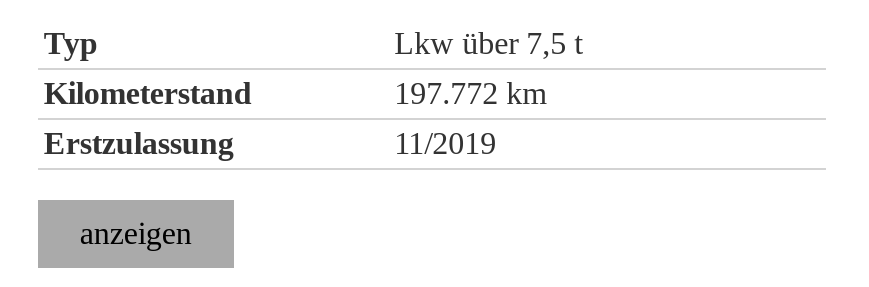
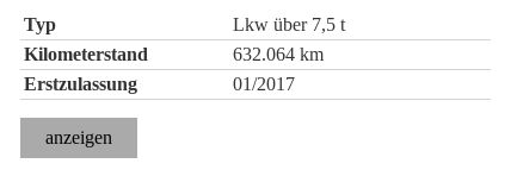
[394,77,546,111] 197.772 km -> [233,44,324,65] 632.064 km
[394,127,496,161] 11/2019 -> [233,74,295,94] 01/2017

